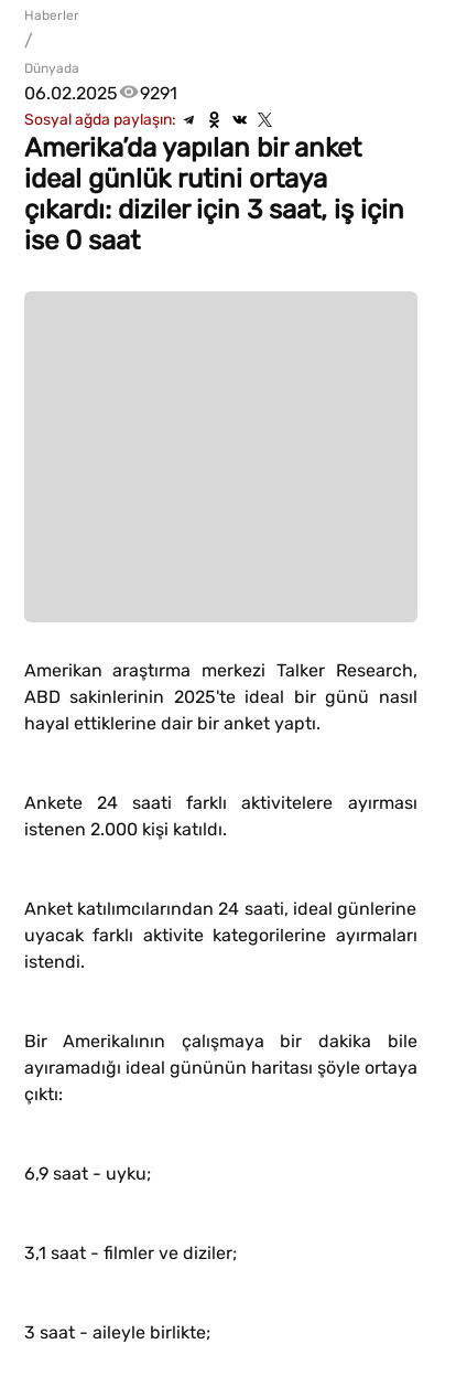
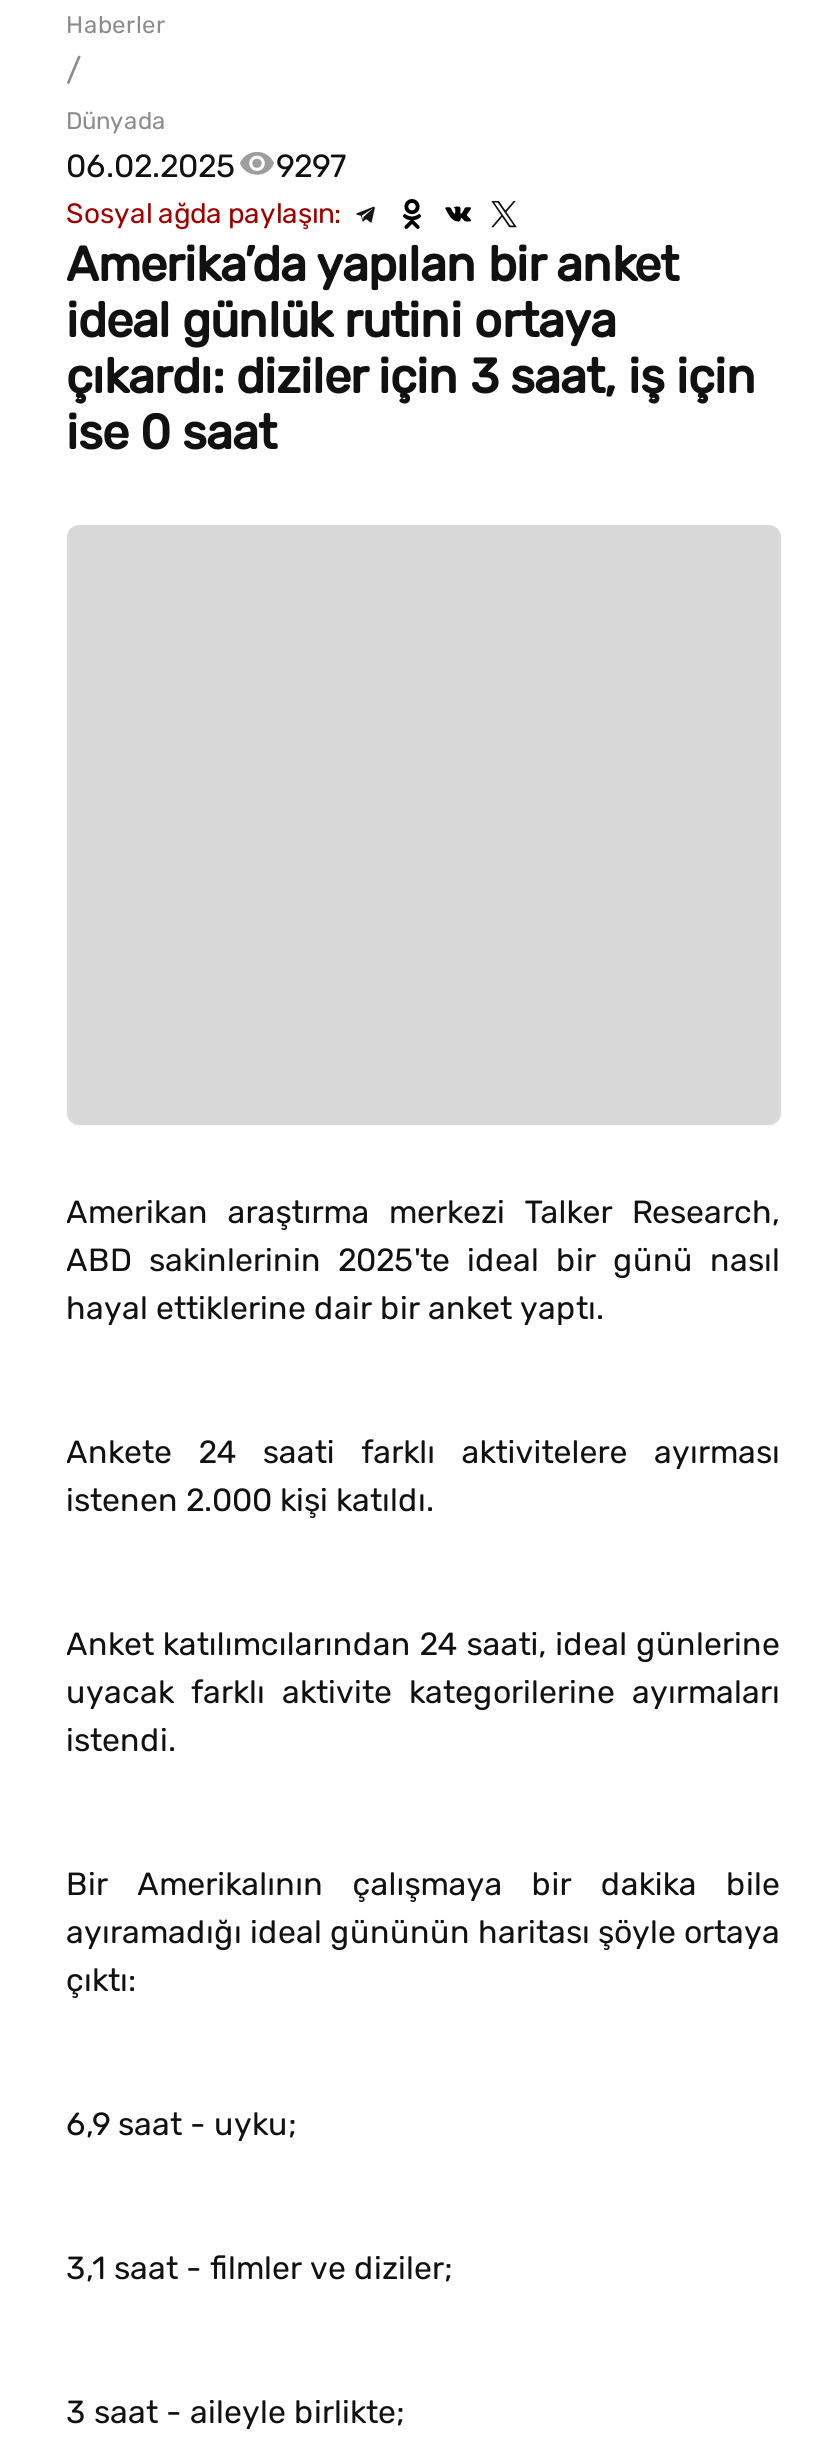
[24,83,177,104] 06.02.2025 9291 -> [66,147,346,185] 06.02.2025 9297

